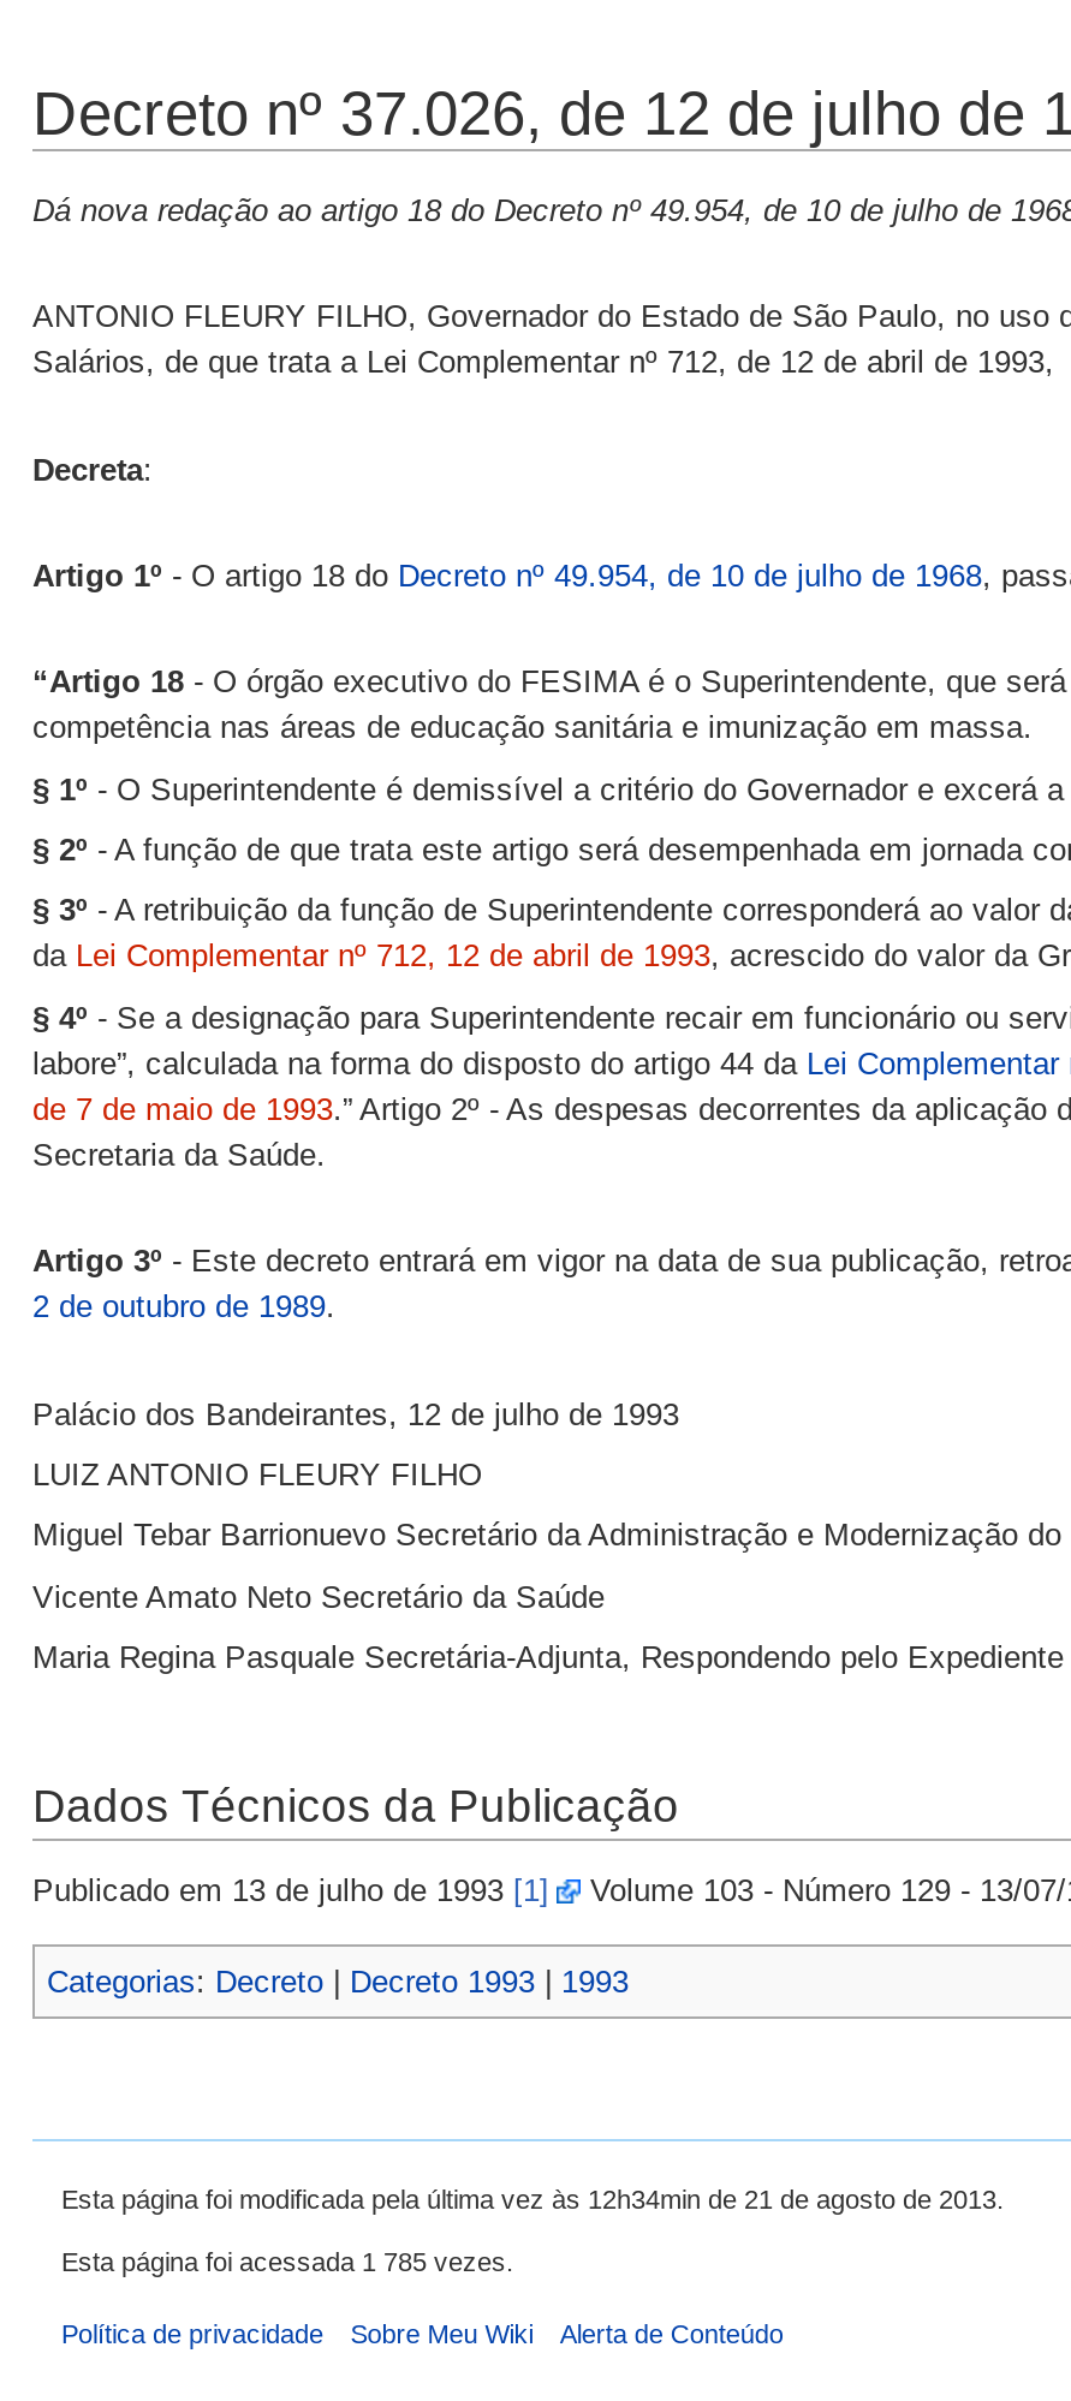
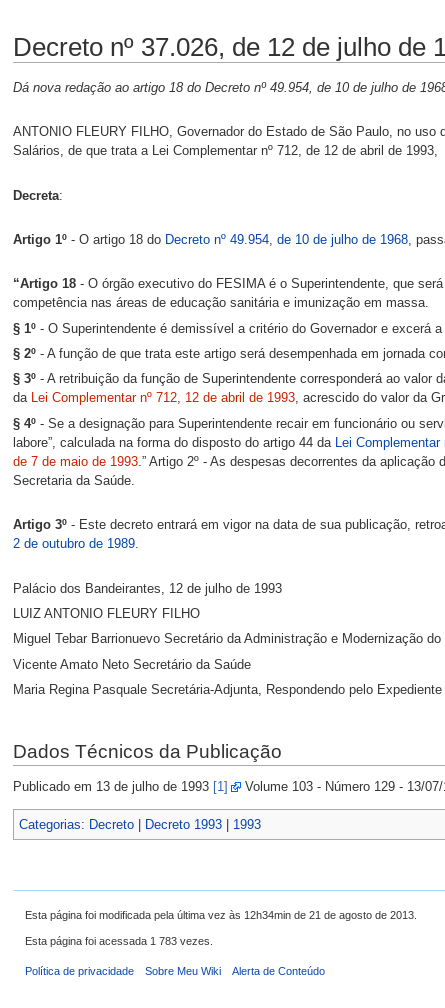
[61,2247,513,2276] Esta página foi acessada 1 785 vezes. -> [25,935,213,947] Esta página foi acessada 1 783 vezes.

